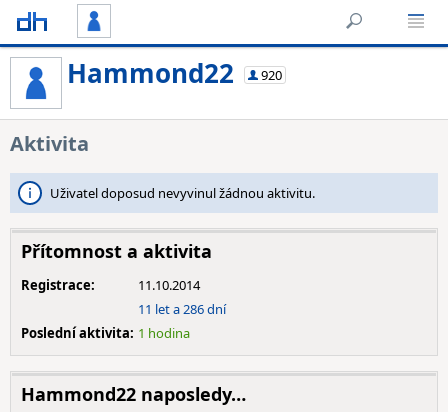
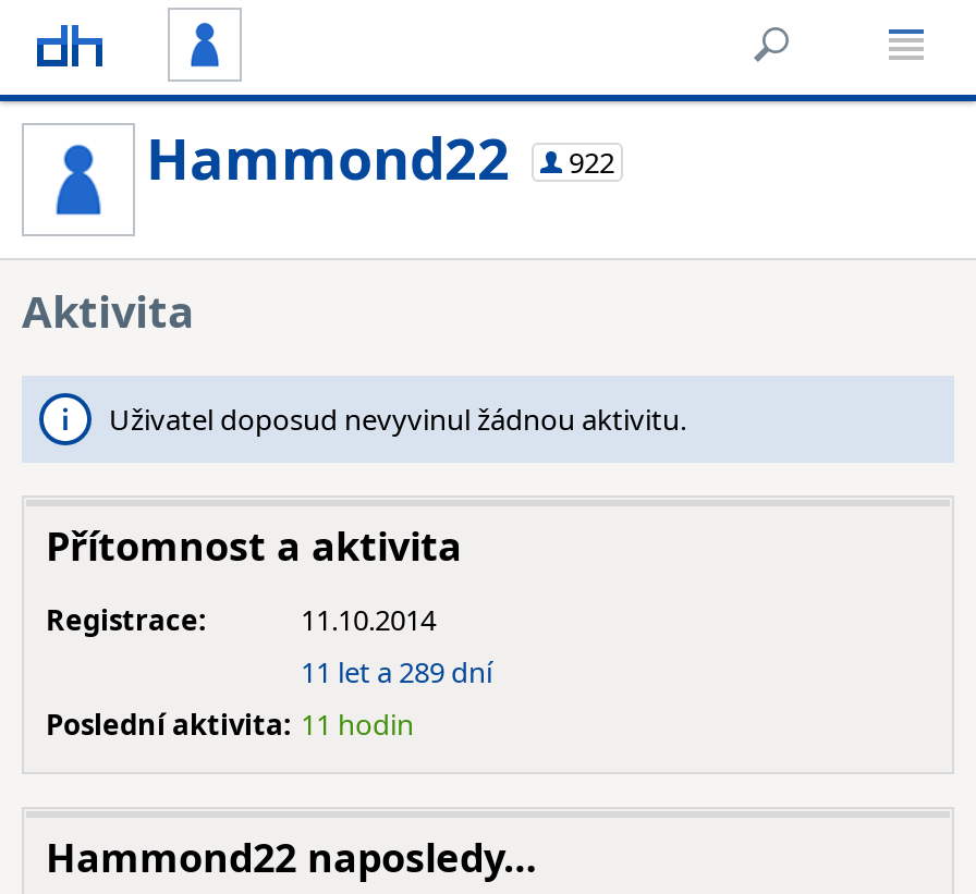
[67,55,282,91] Hammond22 920 -> [146,119,614,197] Hammond22 922
[138,300,226,318] 11 let a 286 dní -> [301,652,492,691] 11 let a 289 dní
[21,324,190,342] Poslední aktivita: 1 hodina -> [46,705,414,744] Poslední aktivita: 11 hodin

